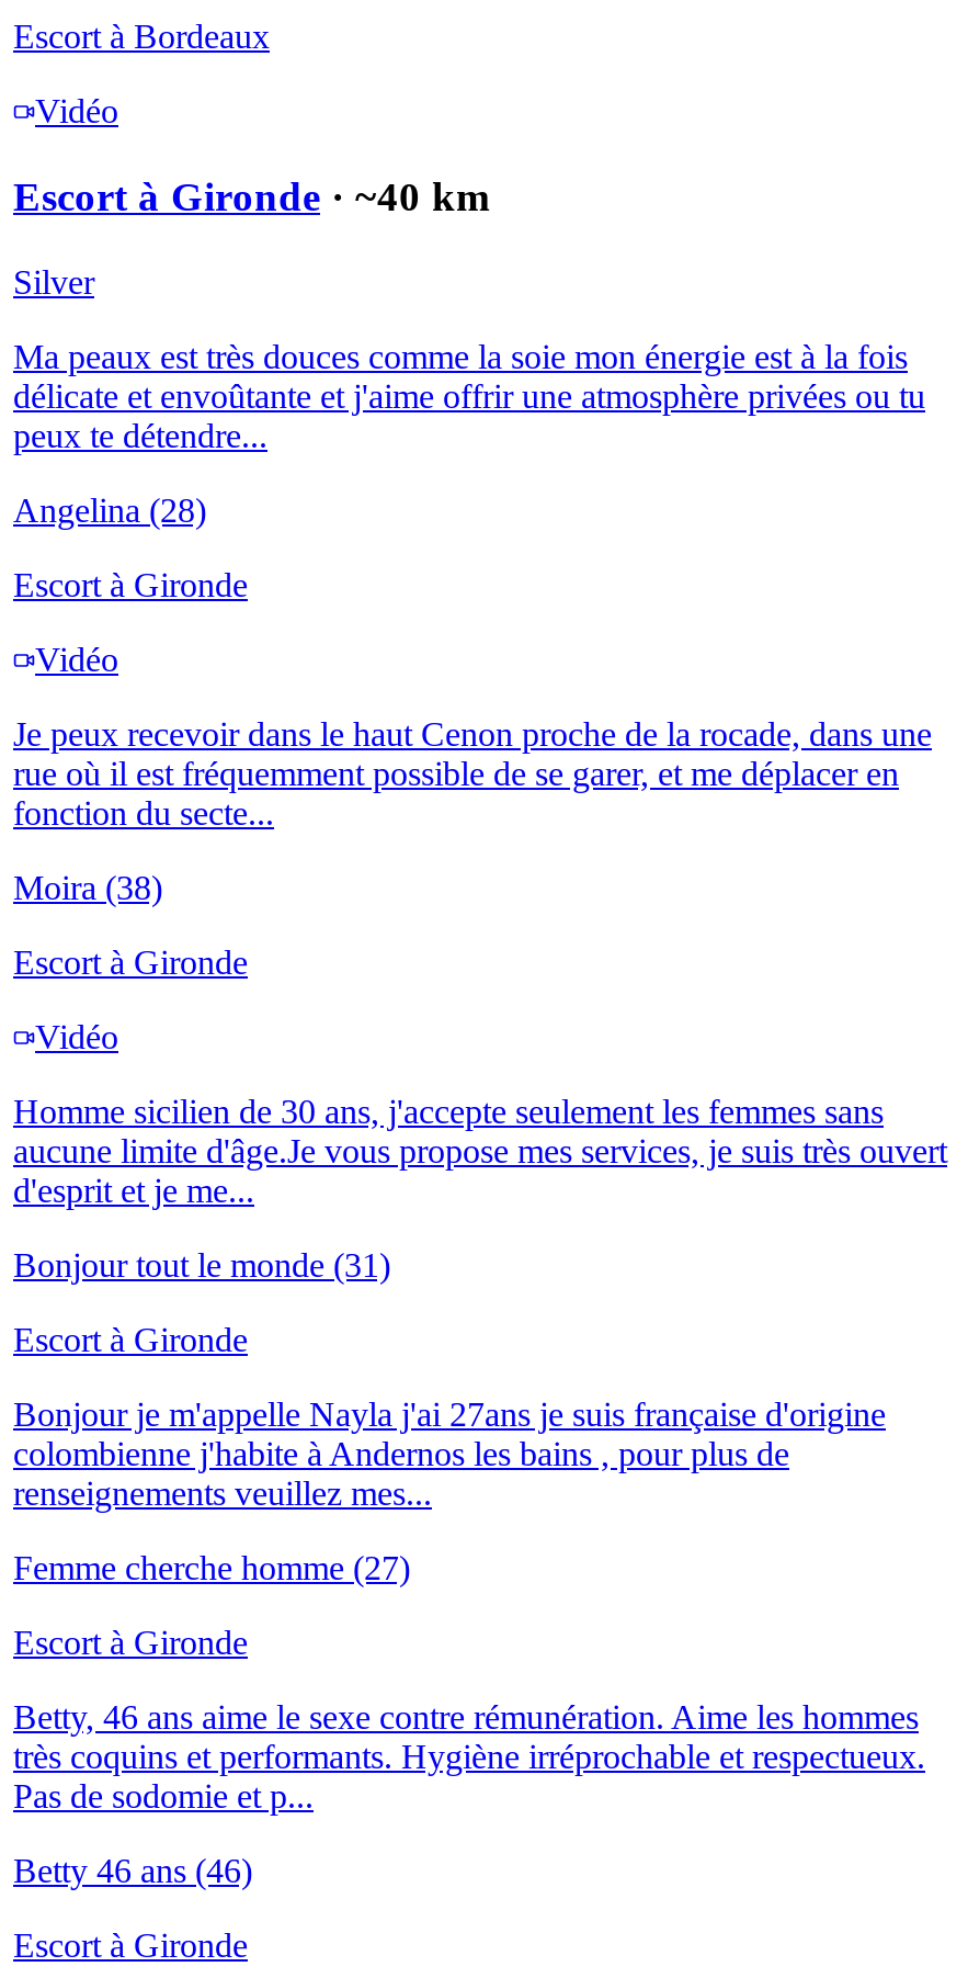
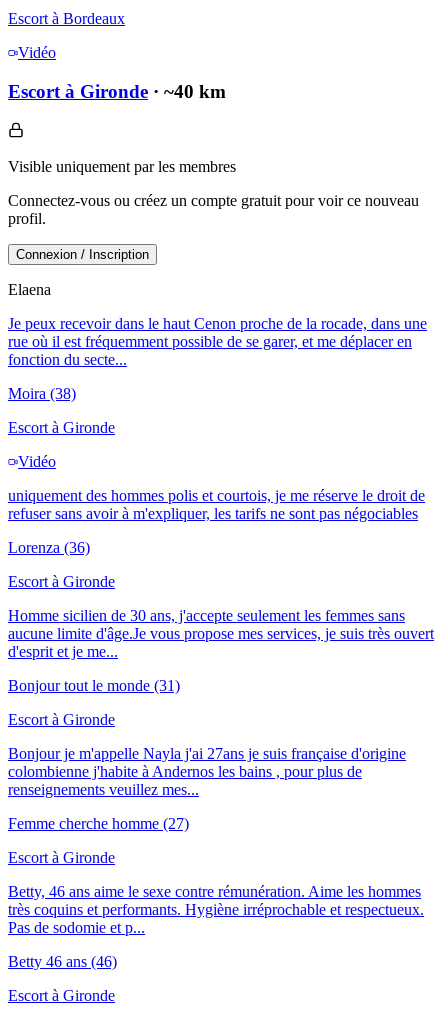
[13,263,925,678] Silver | Ma peaux est très douces comme la soie mon énergie est à la fois | délicate et envoûtante et j'aime offrir une atmosphère privées ou tu | peux te détendre... | Angelina (28) | Escort à Gironde | Vidéo -> [8,158,419,298] Visible uniquement par les membres | Connectez-vous ou créez un compte gratuit pour voir ce nouveau | profil. | Connexion / Inscription | Elaena
none -> [8,487,425,590] uniquement des hommes polis et courtois, je me réserve le droit de | refuser sans avoir à m'expliquer, les tarifs ne sont pas négociables | Lorenza (36) | Escort à Gironde

